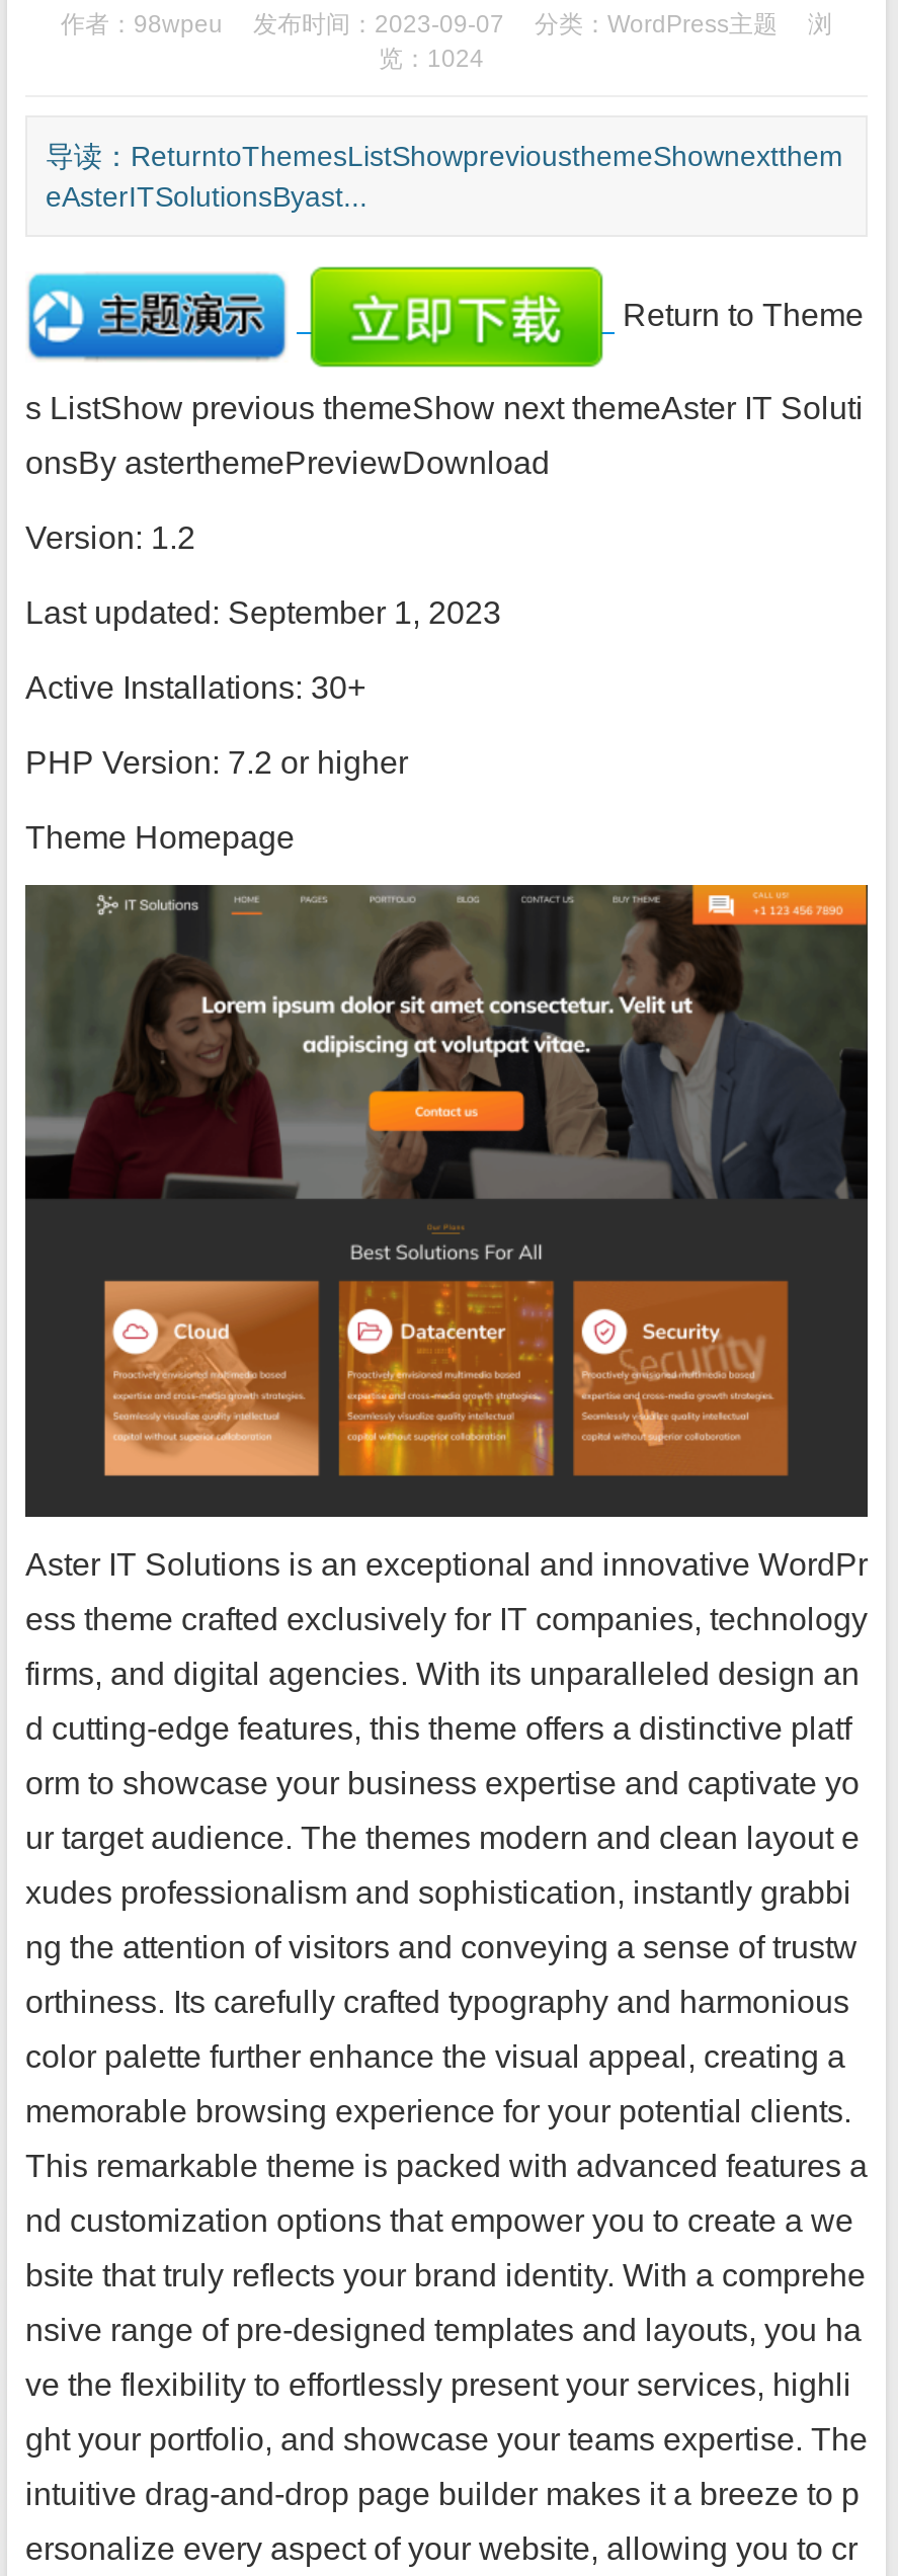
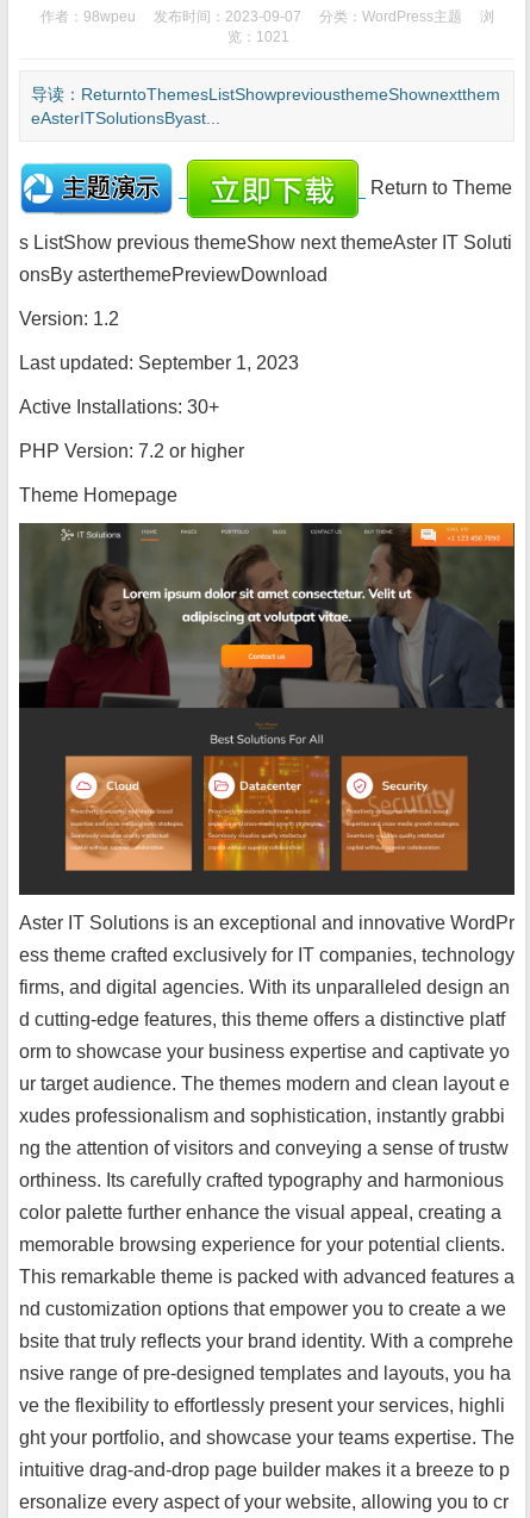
[379,44,484,72] 览：1024 -> [227,28,289,45] 览：1021

